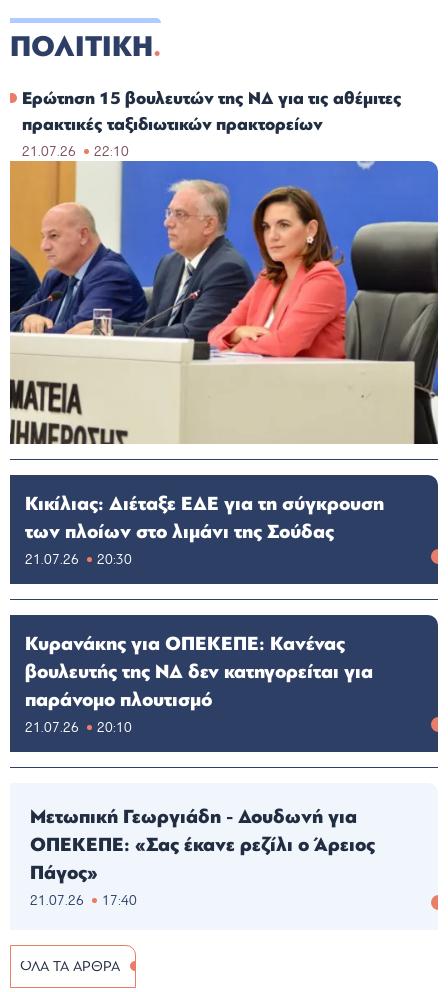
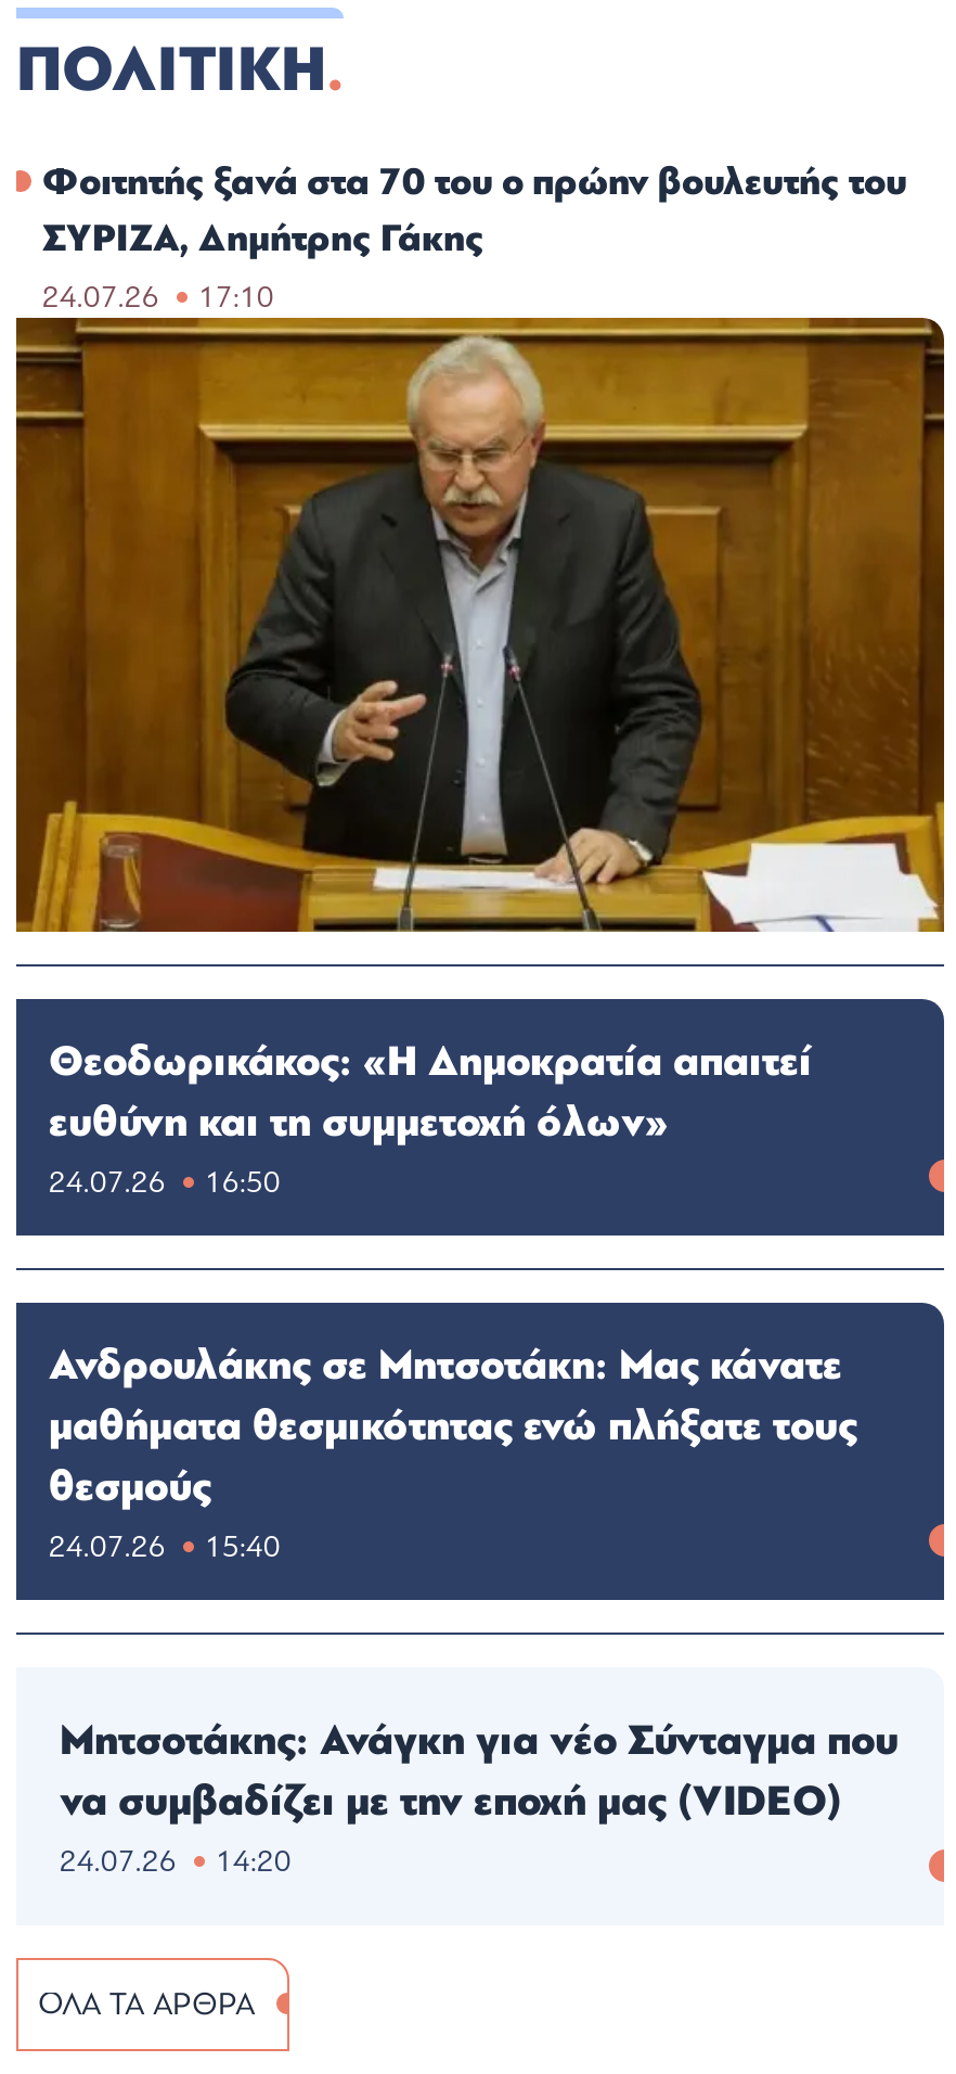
[9,86,439,445] [image] | Ερώτηση 15 βουλευτών της ΝΔ για τις αθέμιτες | πρακτικές ταξιδιωτικών πρακτορείων | 21.07.26 | 22:10 -> [14,156,946,934] [image] | Φοιτητής ξανά στα 70 του ο πρώην βουλευτής του | ΣΥΡΙΖΑ, Δημήτρης Γάκης | 24.07.26 | 17:10
[25,490,384,569] Κικίλιας: Διέταξε ΕΔΕ για τη σύγκρουση | των πλοίων στο λιμάνι της Σούδας | 21.07.26 | 20:30 -> [49,1031,812,1203] Θεοδωρικάκος: «Η Δημοκρατία απαιτεί | ευθύνη και τη συμμετοχή όλων» | 24.07.26 | 16:50
[25,630,373,737] Κυρανάκης για ΟΠΕΚΕΠΕ: Κανένας | βουλευτής της ΝΔ δεν κατηγορείται για | παράνομο πλουτισμό | 21.07.26 | 20:10 -> [49,1335,857,1567] Ανδρουλάκης σε Μητσοτάκη: Μας κάνατε | μαθήματα θεσμικότητας ενώ πλήξατε τους | θεσμούς | 24.07.26 | 15:40
[30,803,375,910] Μετωπική Γεωργιάδη - Δουδωνή για | ΟΠΕΚΕΠΕ: «Σας έκανε ρεζίλι ο Άρειος | Πάγος» | 21.07.26 | 17:40 -> [60,1710,899,1882] Μητσοτάκης: Ανάγκη για νέο Σύνταγμα που | να συμβαδίζει με την εποχή μας (VIDEO) | 24.07.26 | 14:20

